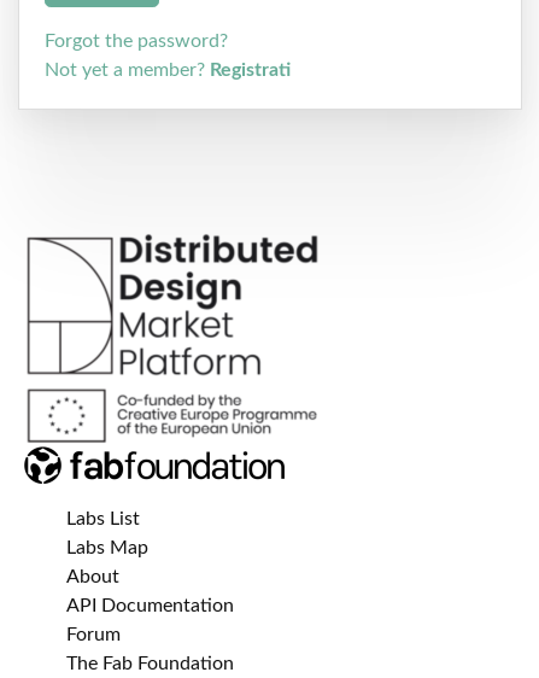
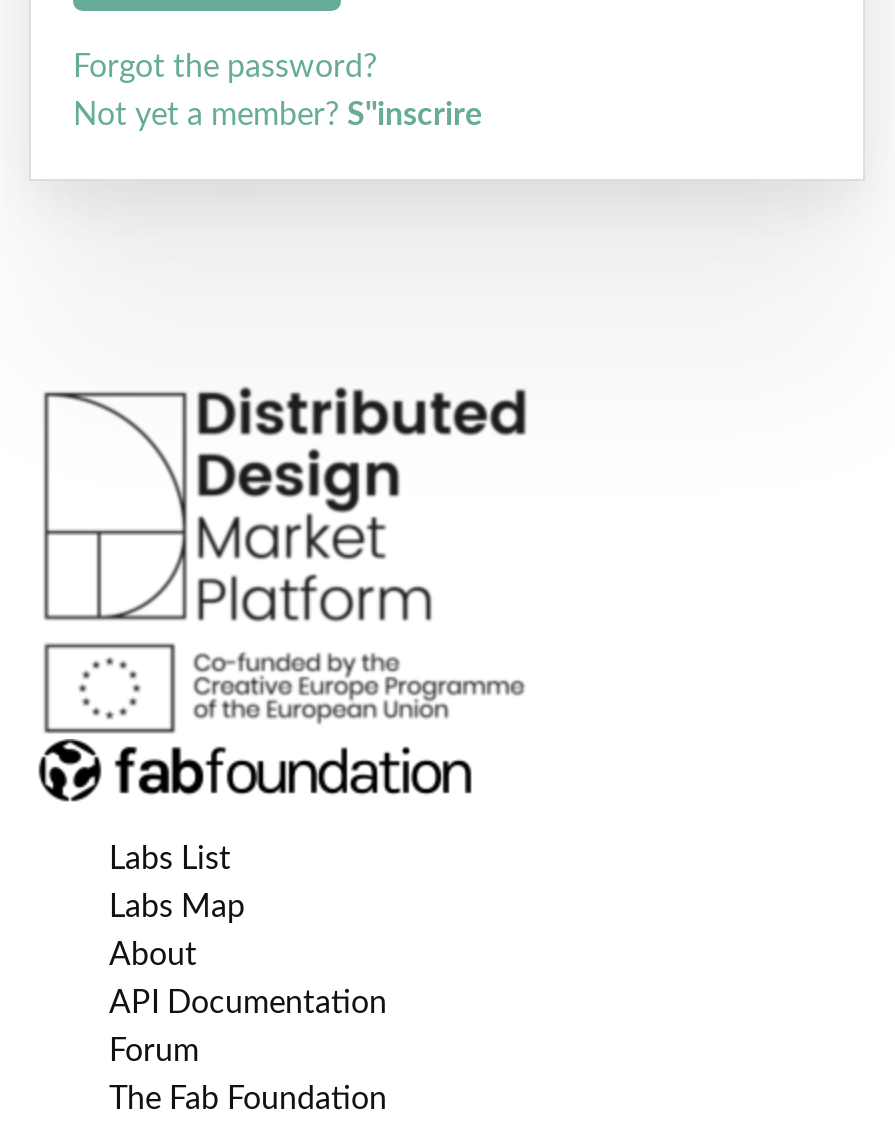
[45,60,291,80] Not yet a member? Registrati -> [73,99,483,131] Not yet a member? S''inscrire

